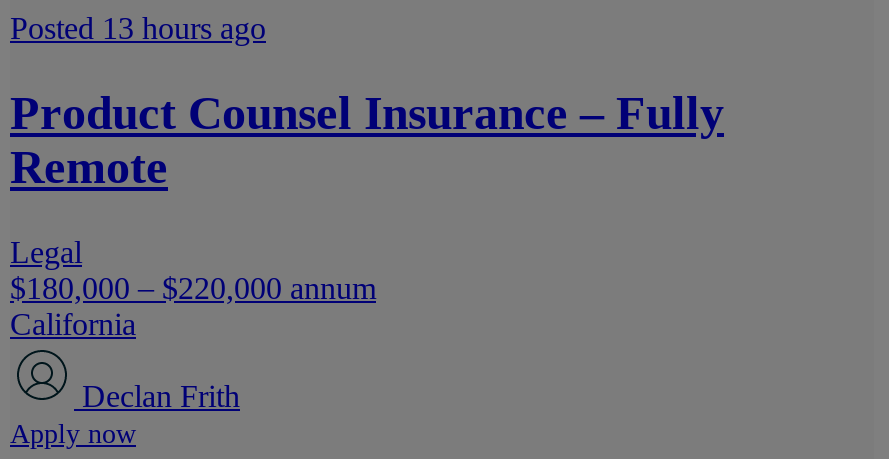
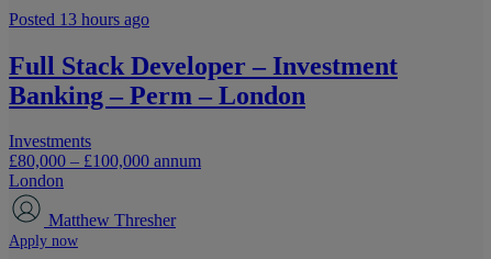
[10,87,724,193] Product Counsel Insurance – Fully | Remote -> [9,51,398,109] Full Stack Developer – Investment | Banking – Perm – London
[10,235,376,341] Legal | $180,000 – $220,000 annum | California -> [9,132,201,190] Investments | £80,000 – £100,000 annum | London
[82,379,240,413] Declan Frith -> [48,211,176,230] Matthew Thresher

